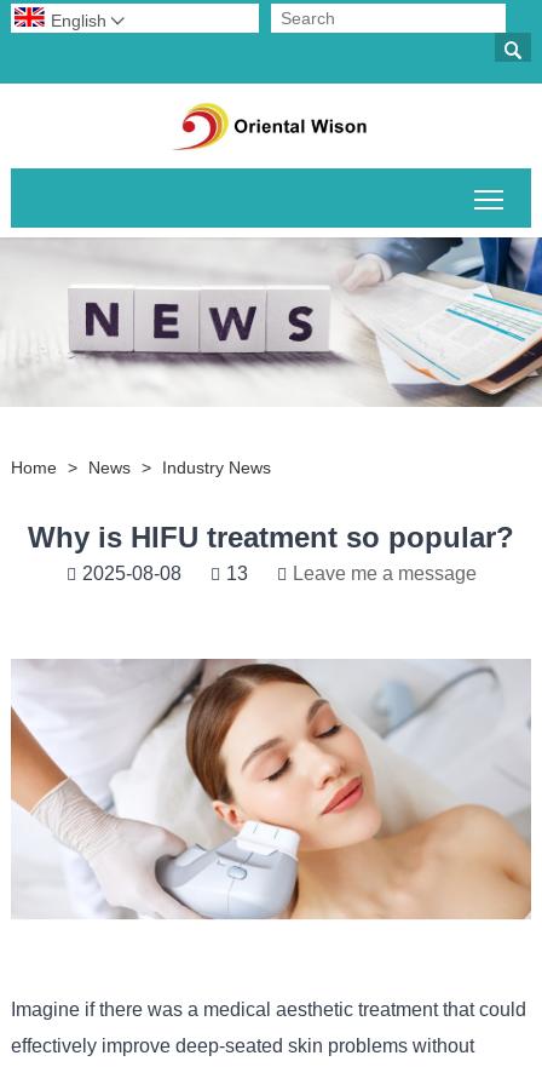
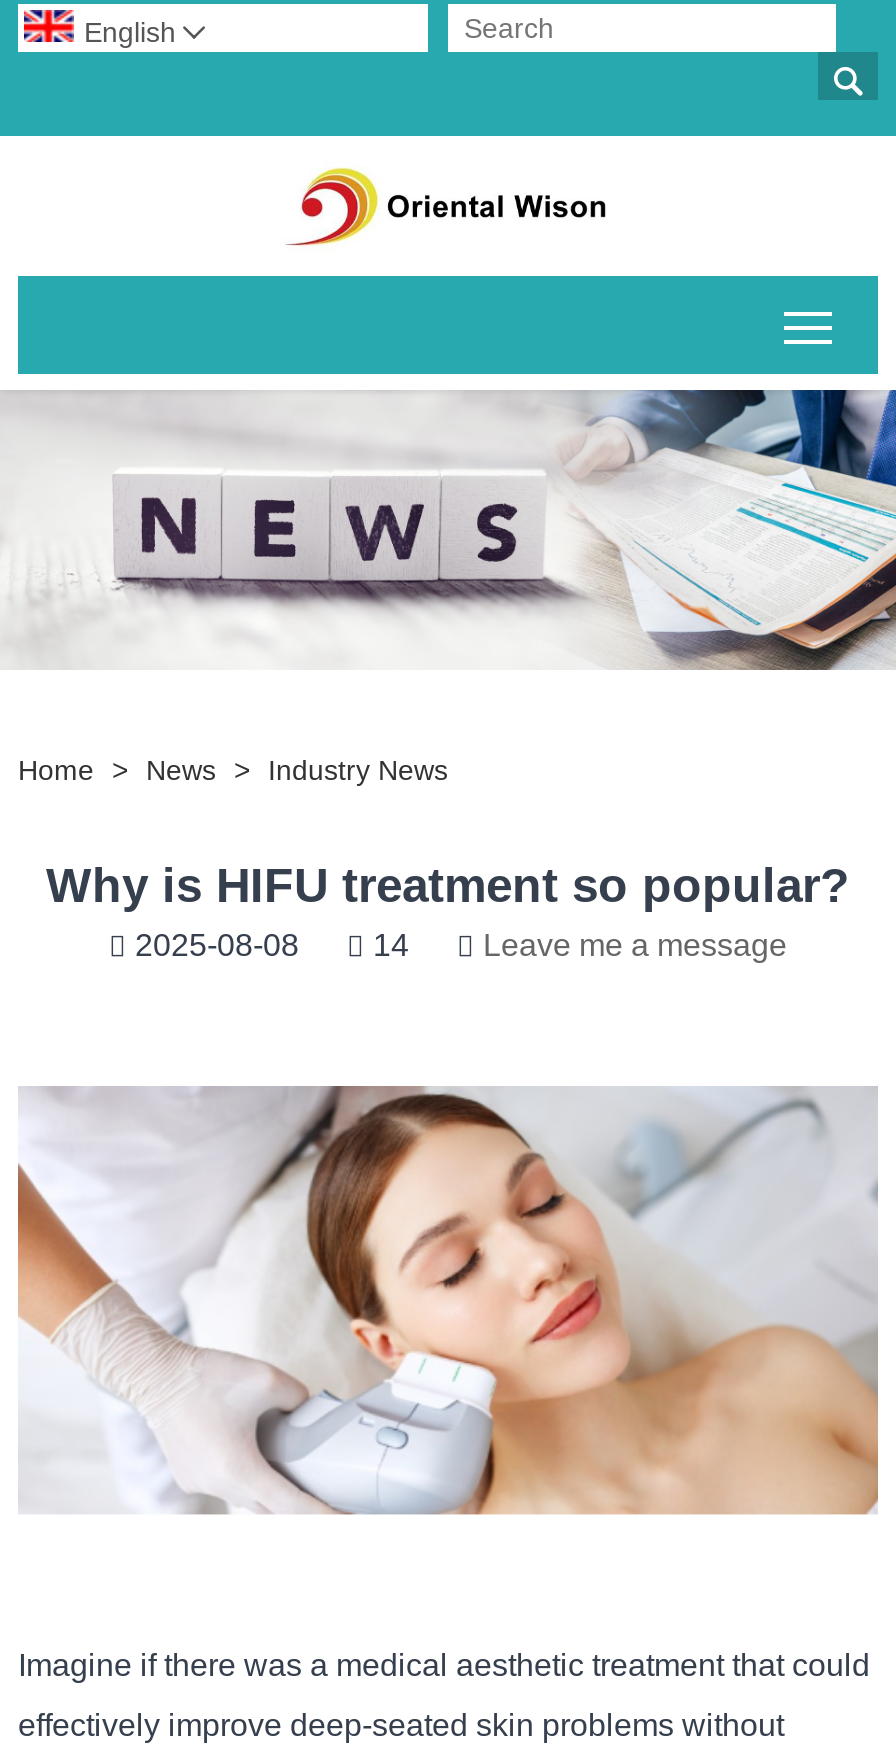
[82,563,247,584] 2025-08-08 13 -> [135,928,409,962] 2025-08-08 14

